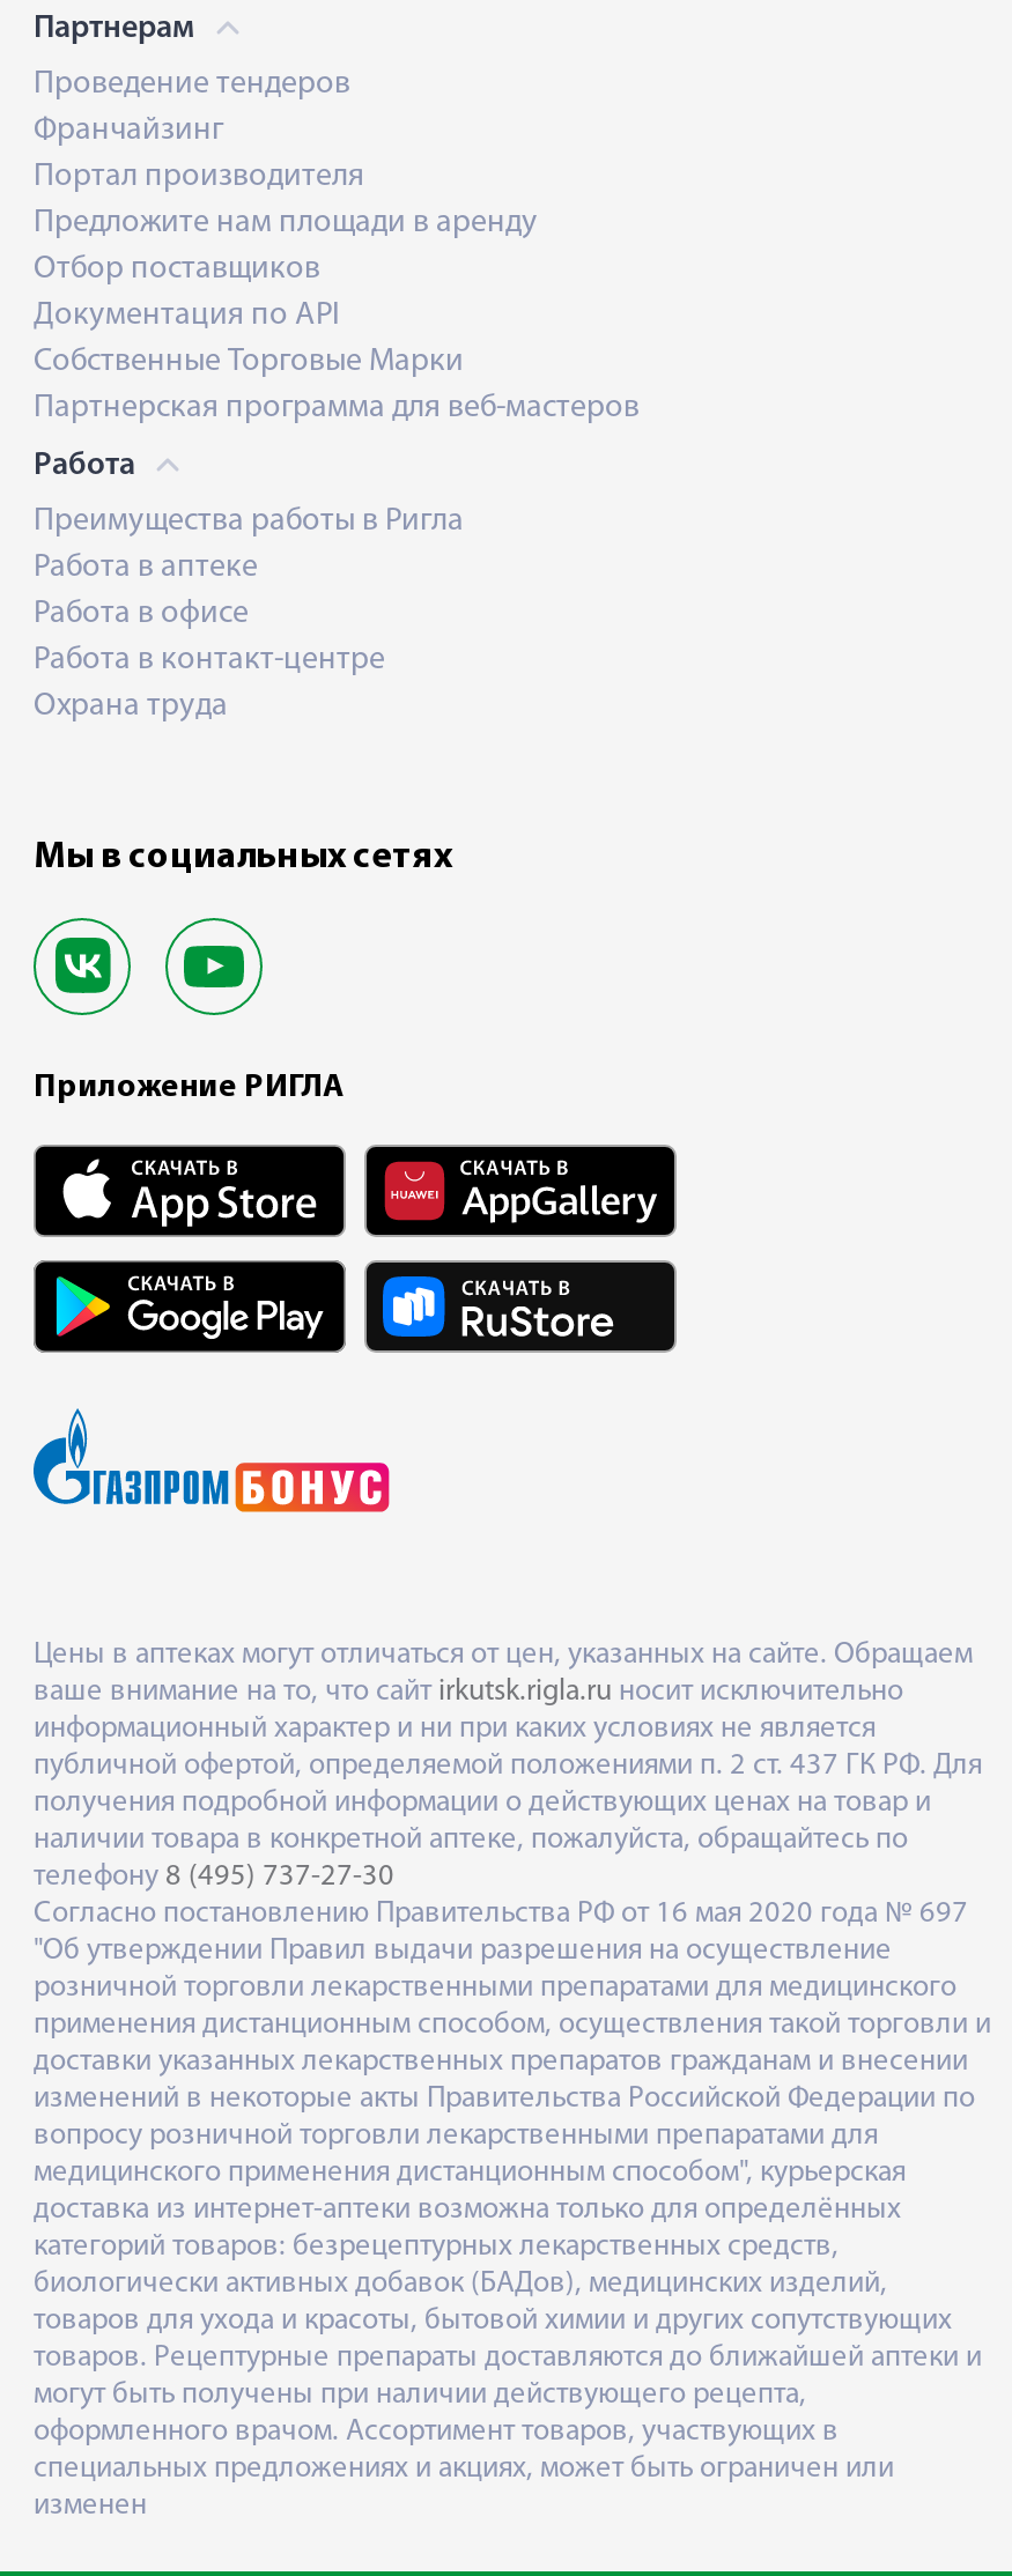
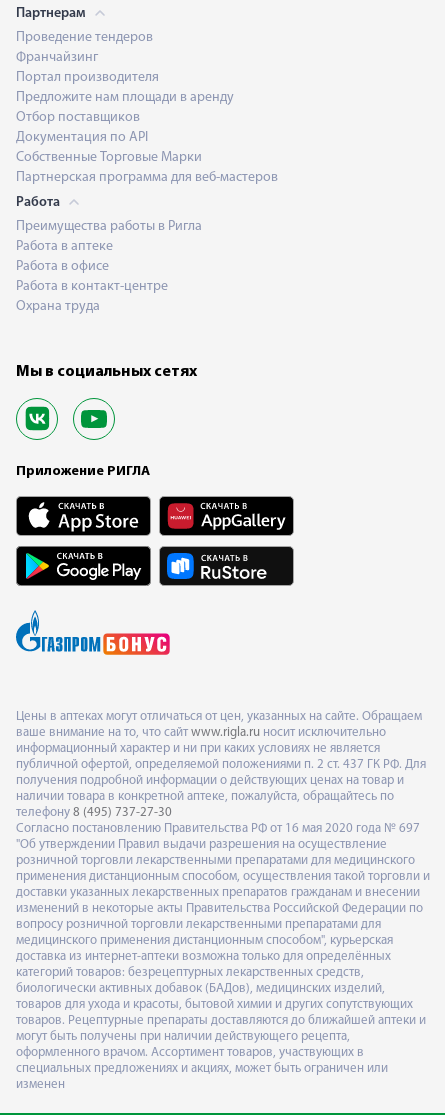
[34,1676,903,1706] ваше внимание на то, что сайт irkutsk.rigla.ru носит исключительно -> [16,726,386,739] ваше внимание на то, что сайт www.rigla.ru носит исключительно

